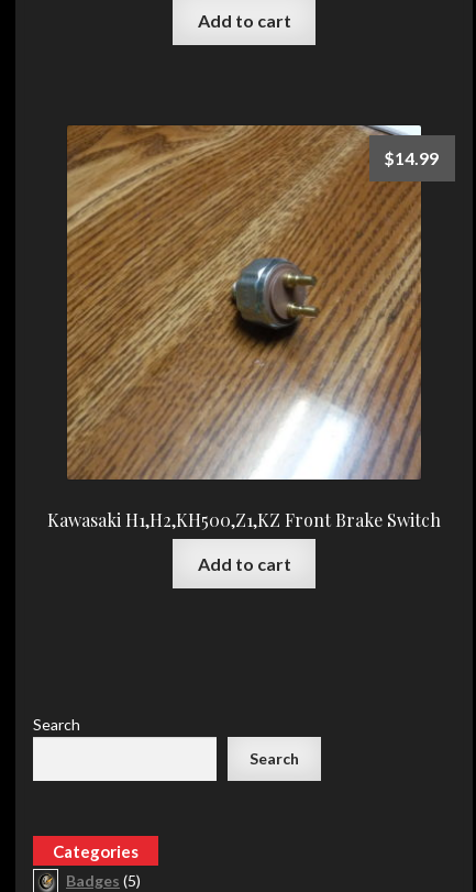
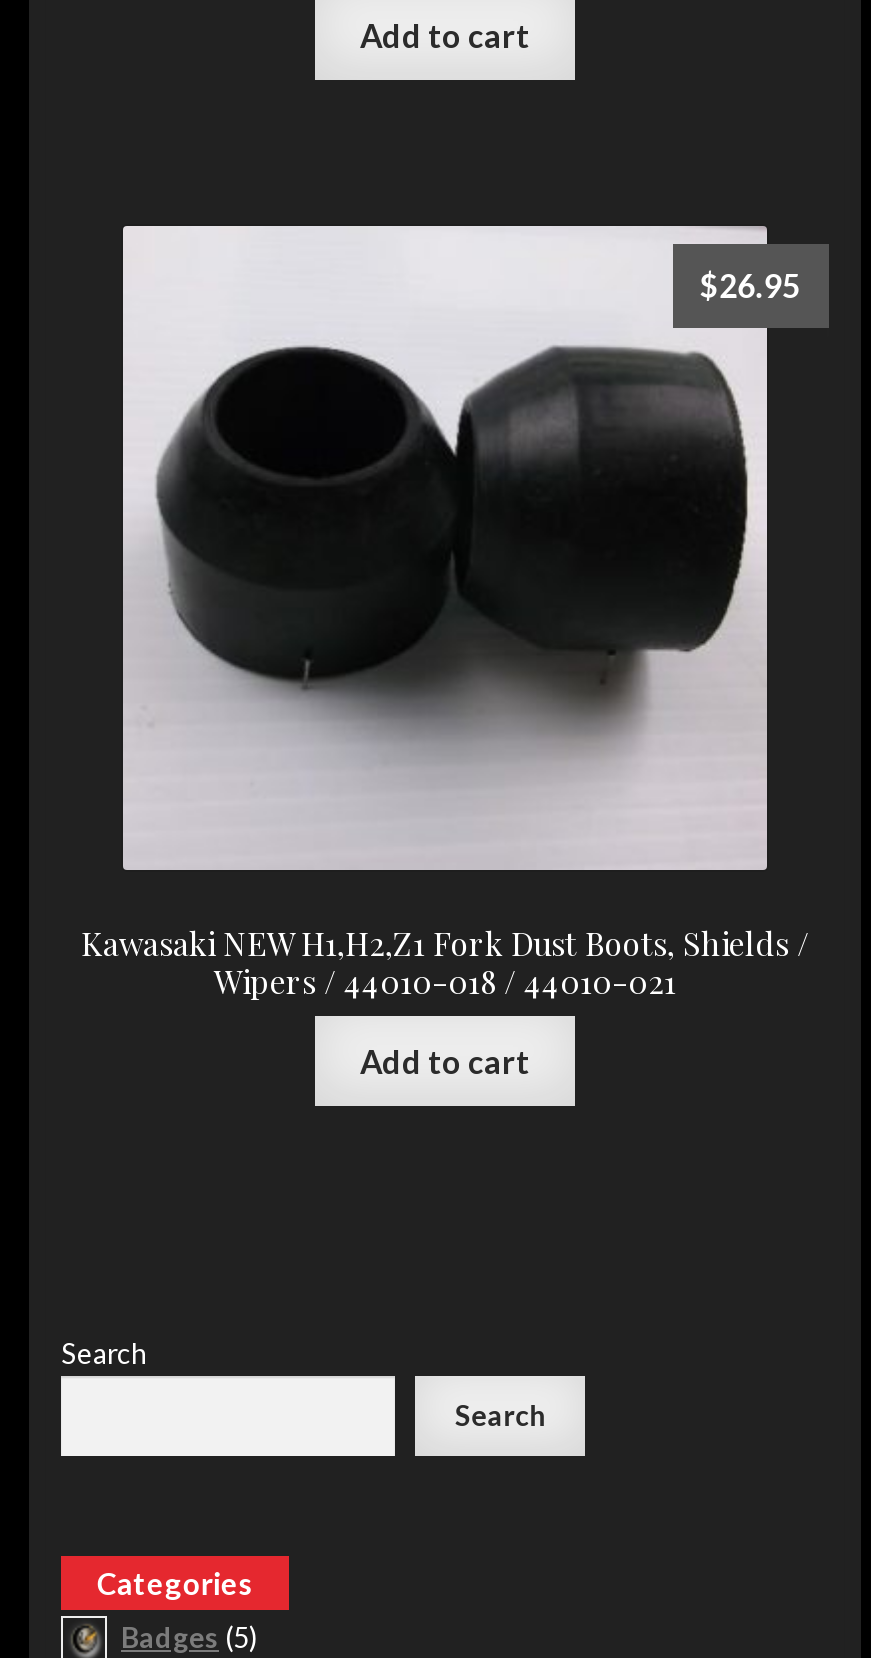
[66,125,439,478] [image] | $14.99 -> [121,224,800,872] [image] | $26.95
[47,508,441,531] Kawasaki H1,H2,KH500,Z1,KZ Front Brake Switch -> [81,921,809,1001] Kawasaki NEW H1,H2,Z1 Fork Dust Boots, Shields / | Wipers / 44010-018 / 44010-021

